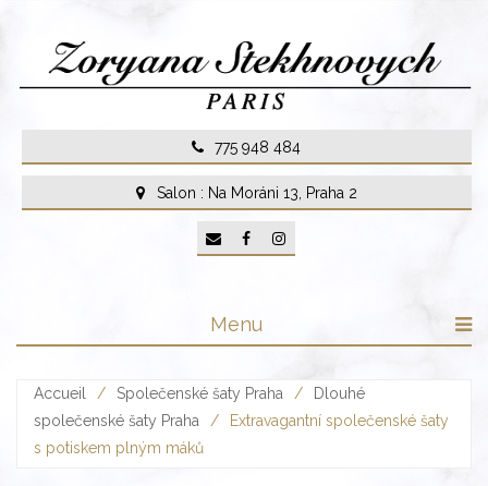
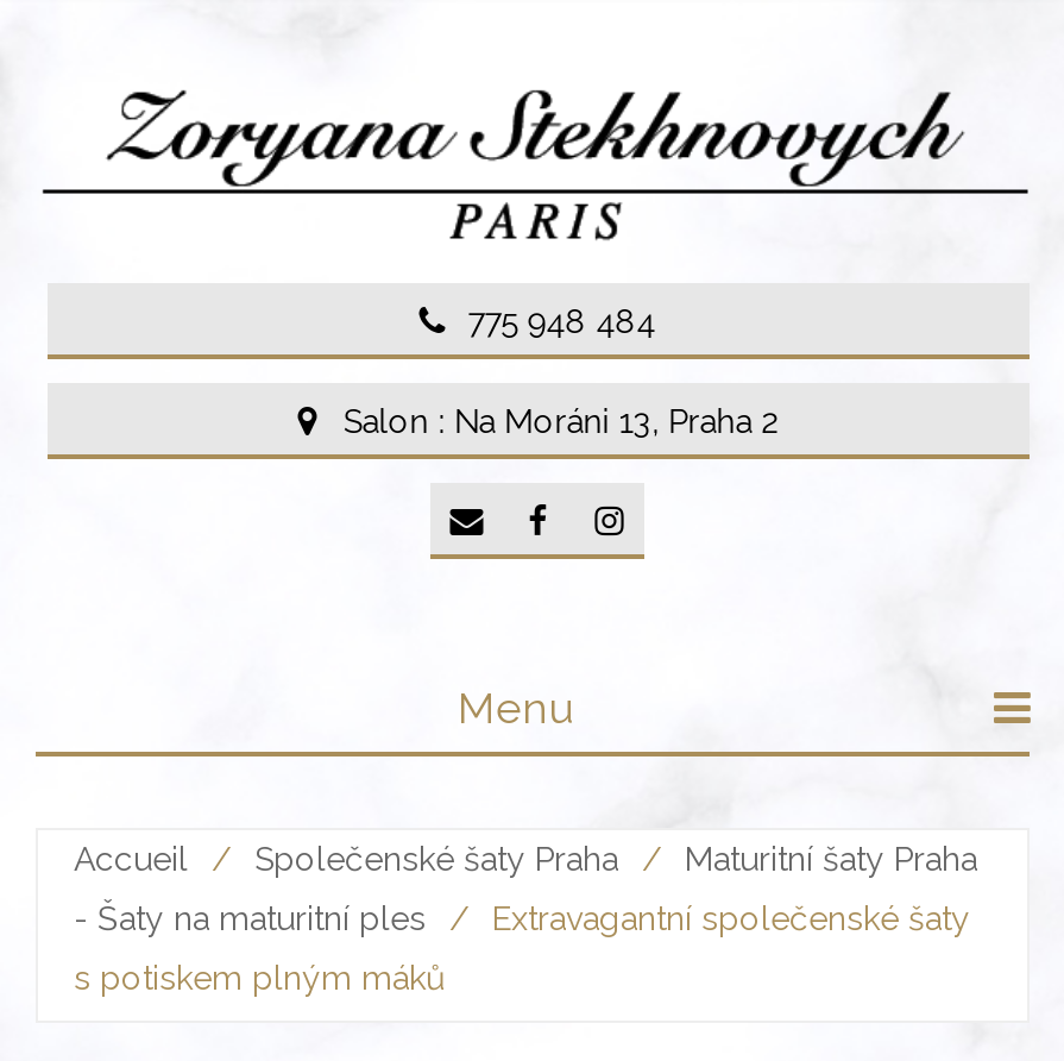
[314,385,365,402] Dlouhé -> [685,840,977,878] Maturitní šaty Praha
[34,412,199,429] společenské šaty Praha -> [74,899,426,937] - Šaty na maturitní ples

